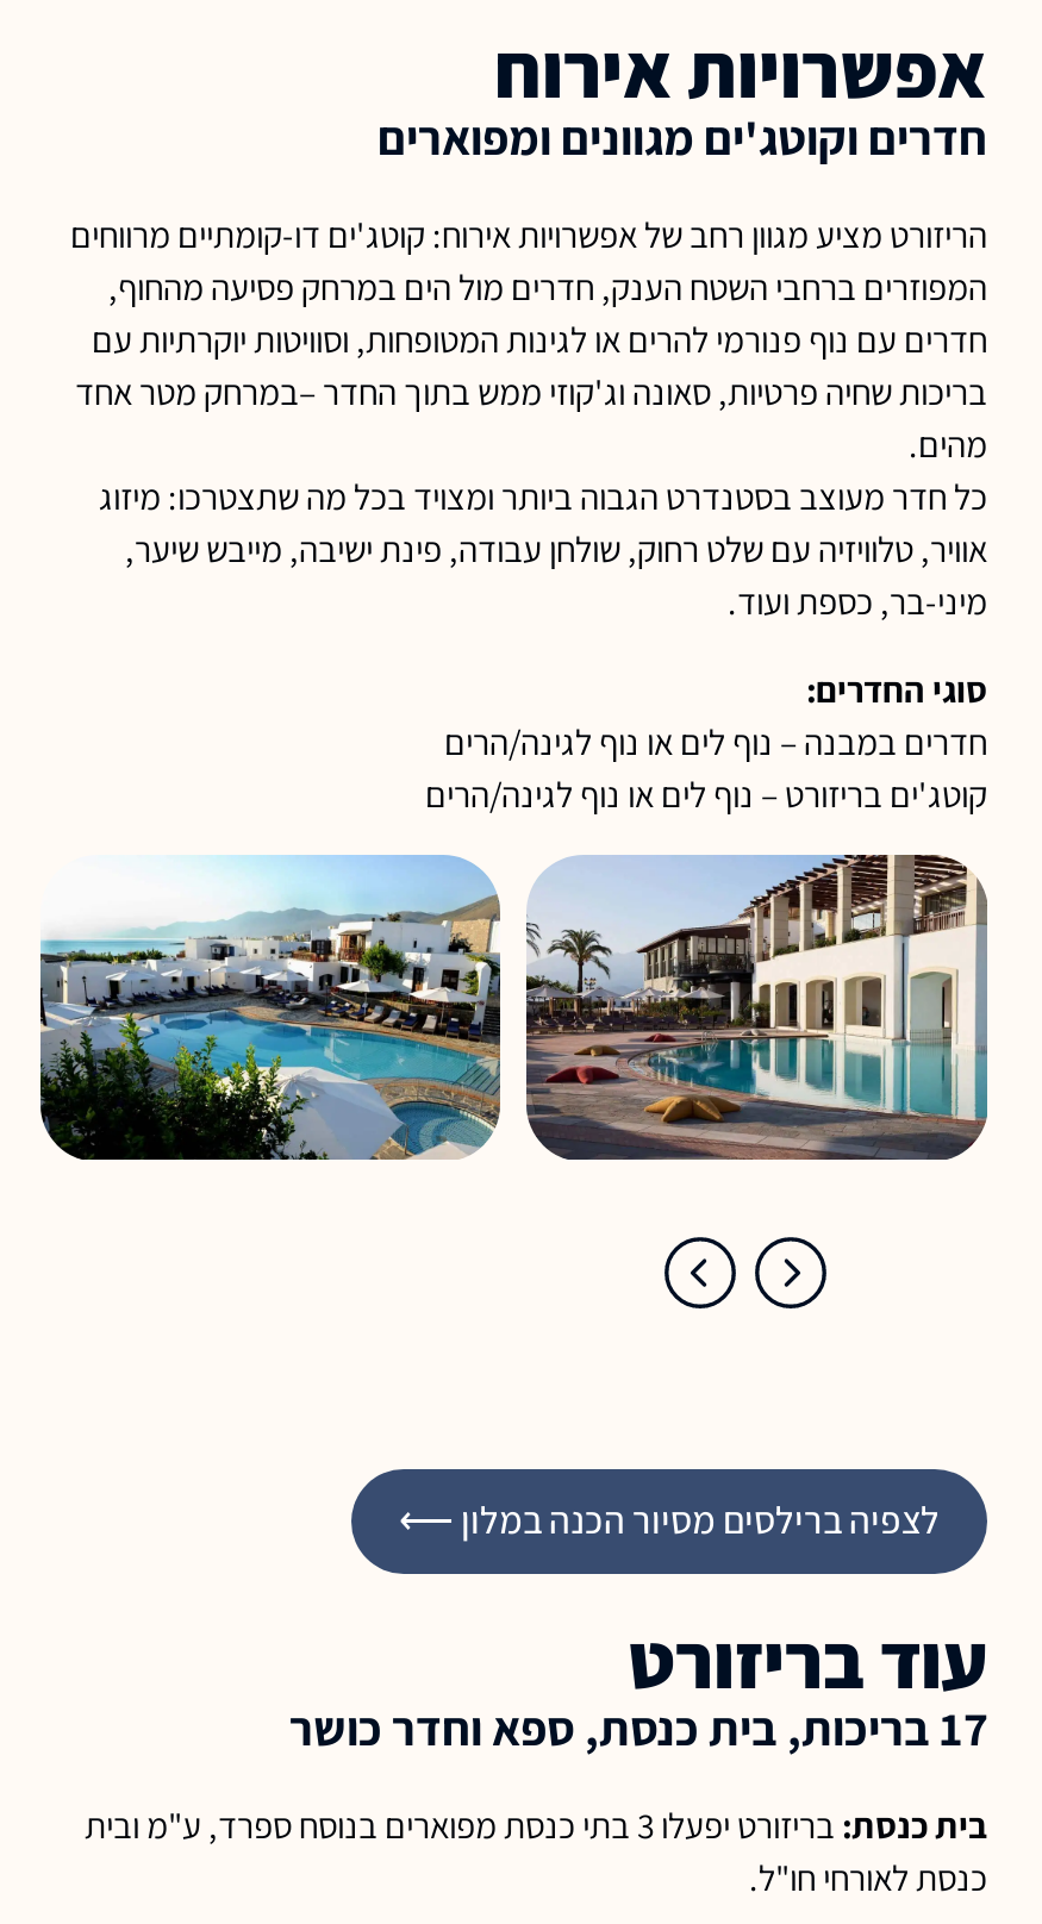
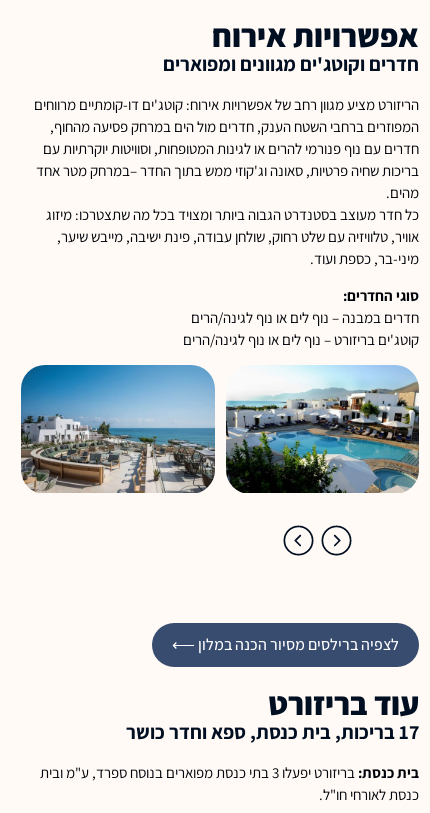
[39,855,501,1162] [image] -> [20,364,216,493] [image]
[525,852,990,1162] [image] -> [225,365,420,494] [image]

